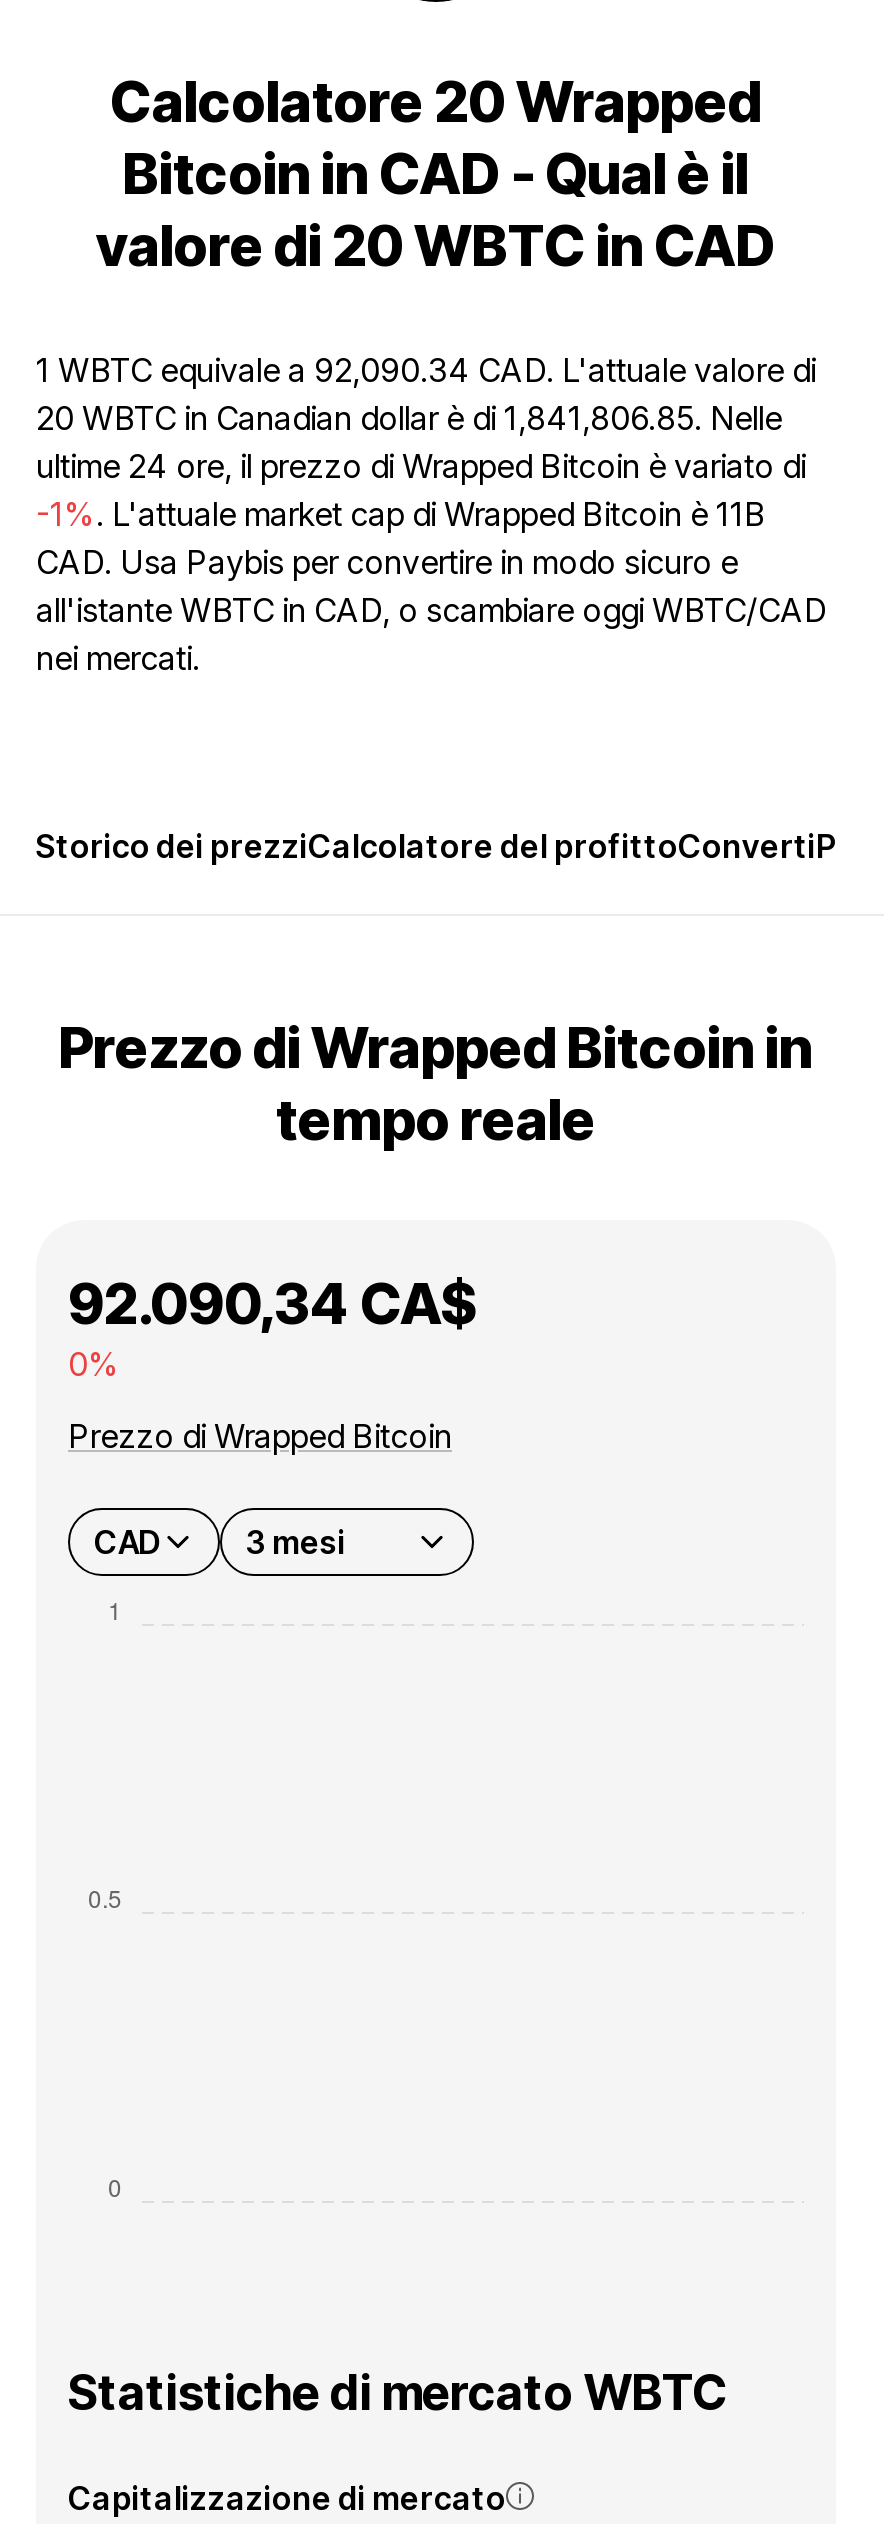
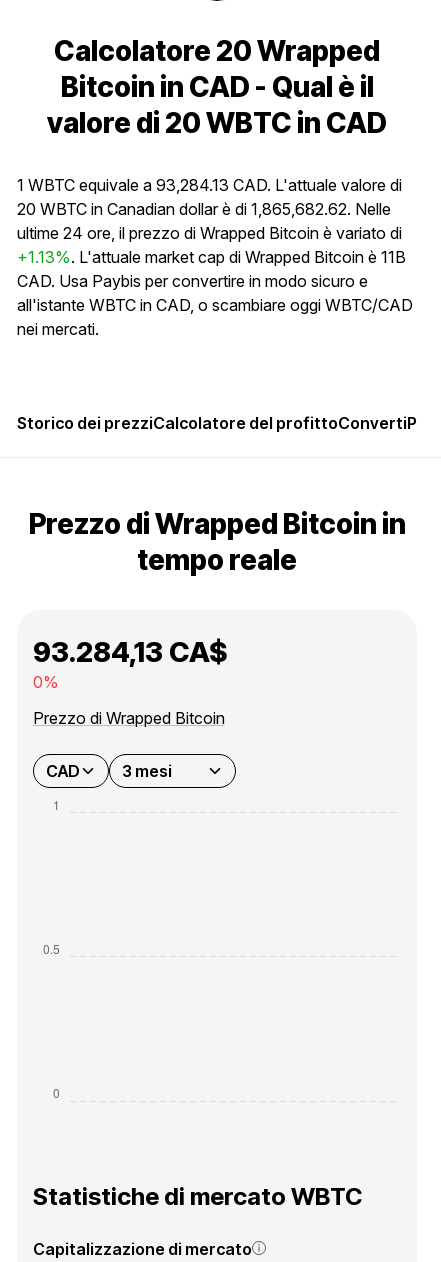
[36,350,816,390] 1 WBTC equivale a 92,090.34 CAD. L'attuale valore di -> [17,175,402,195] 1 WBTC equivale a 93,284.13 CAD. L'attuale valore di
[36,398,782,438] 20 WBTC in Canadian dollar è di 1,841,806.85. Nelle -> [17,199,391,219] 20 WBTC in Canadian dollar è di 1,865,682.62. Nelle
[36,494,766,534] -1%. L'attuale market cap di Wrapped Bitcoin è 11B -> [17,247,406,267] +1.13%. L'attuale market cap di Wrapped Bitcoin è 11B
[68,1270,478,1338] 92.090,34 CA$ -> [33,635,228,669] 93.284,13 CA$

